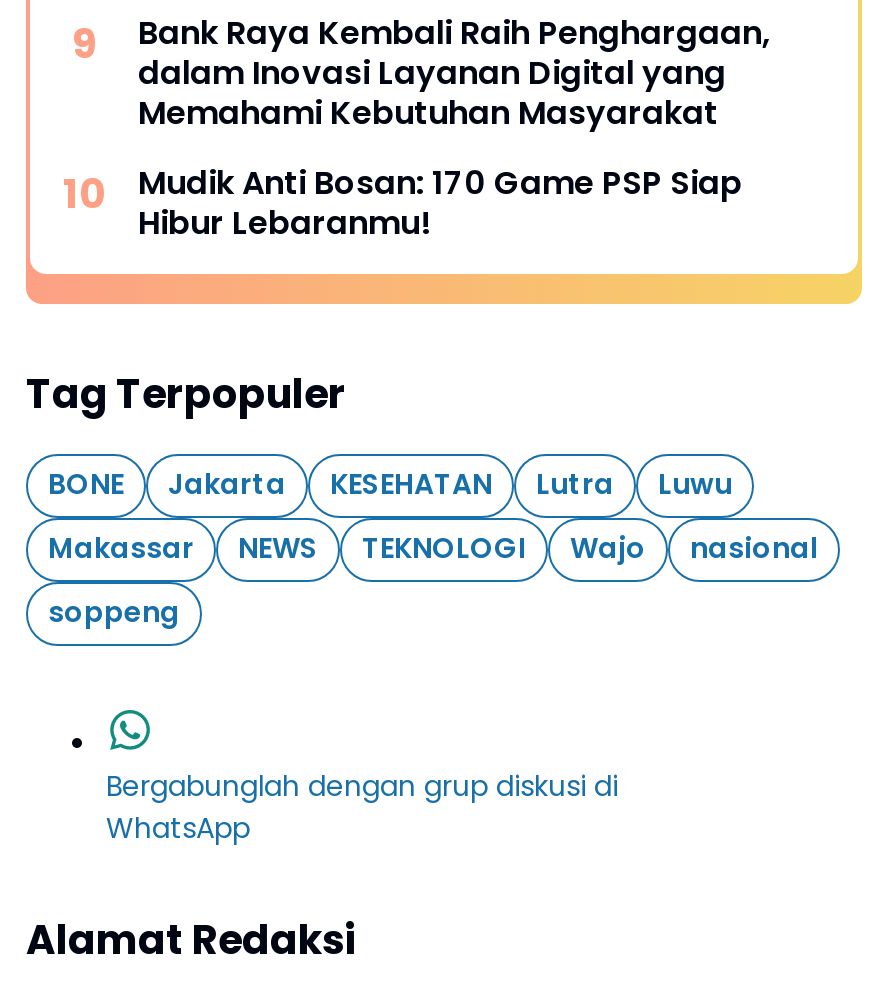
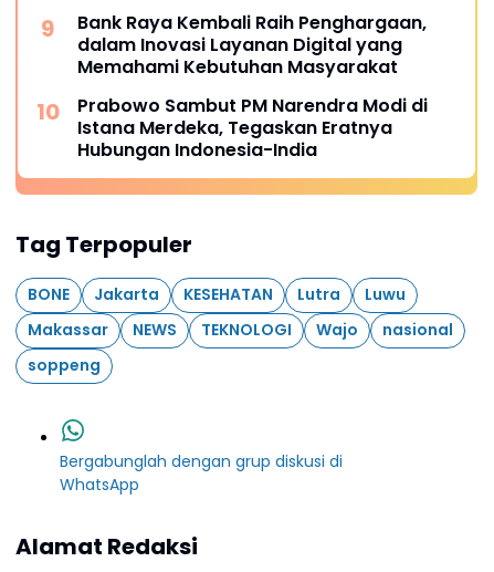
[138,159,742,245] Mudik Anti Bosan: 170 Game PSP Siap | Hibur Lebaranmu! -> [77,93,428,162] Prabowo Sambut PM Narendra Modi di | Istana Merdeka, Tegaskan Eratnya | Hubungan Indonesia-India

